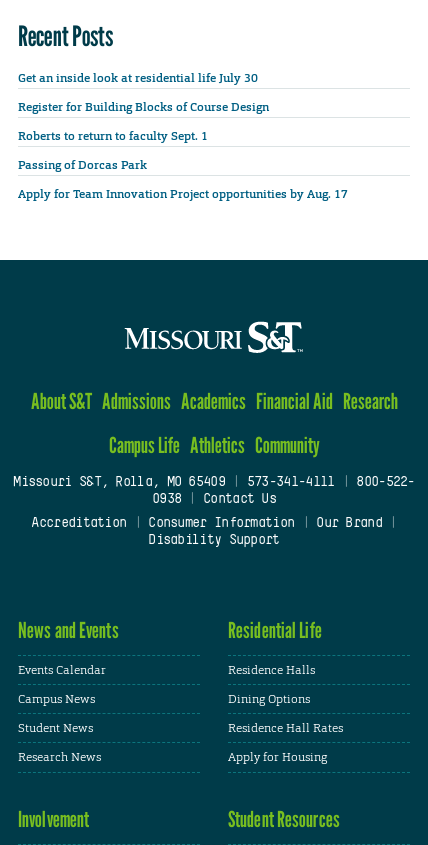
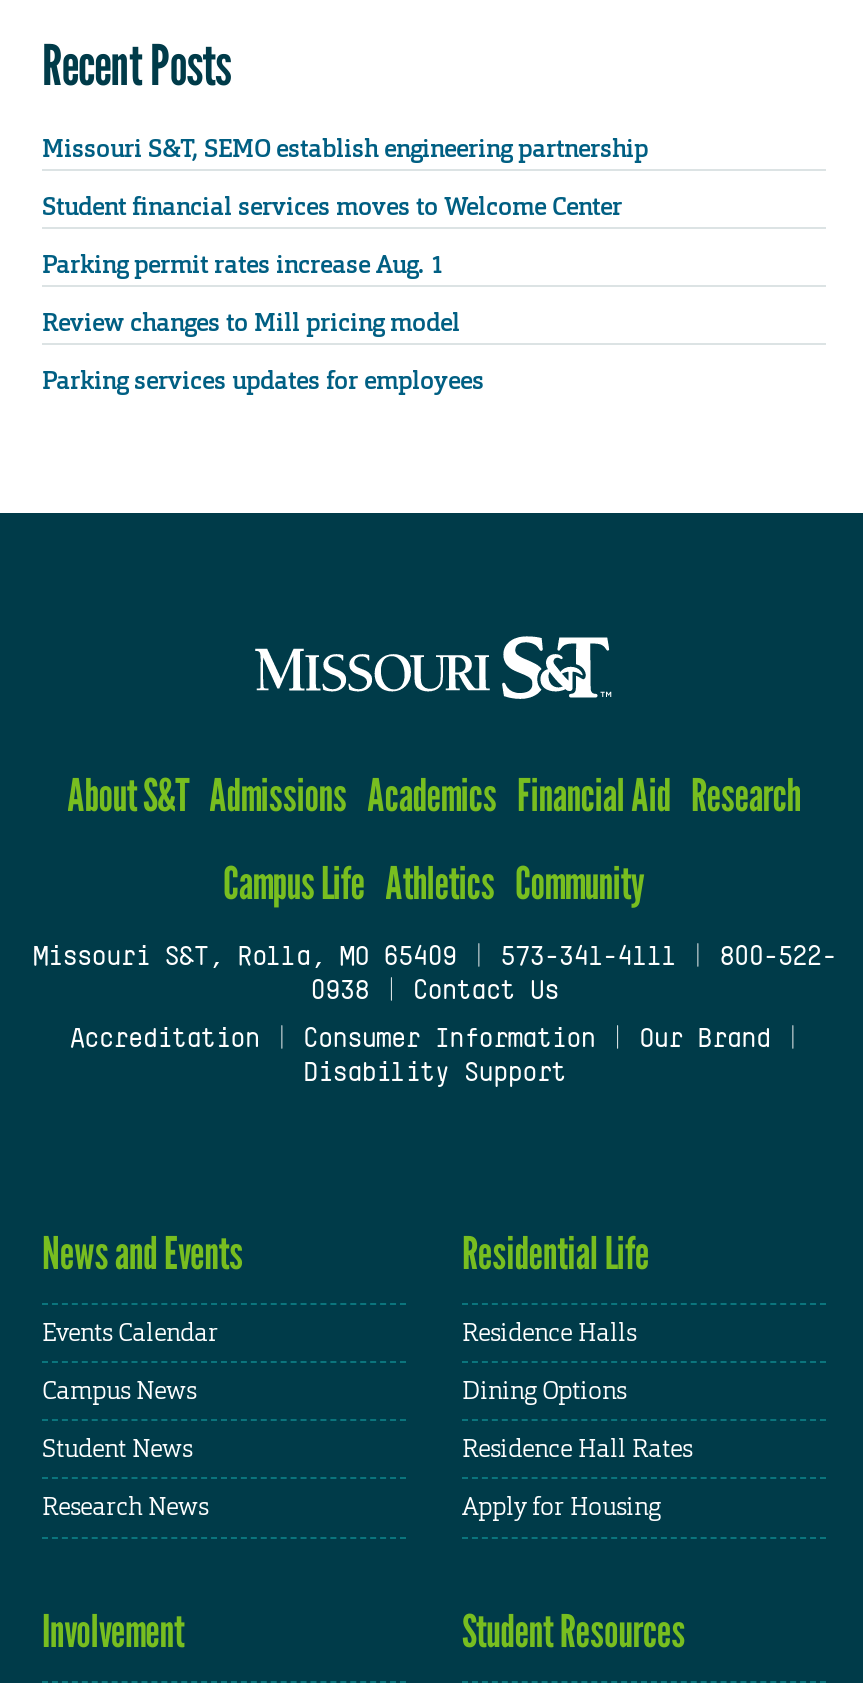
[18,70,258,86] Get an inside look at residential life July 30 -> [42,132,648,164] Missouri S&T, SEMO establish engineering partnership
[18,99,269,115] Register for Building Blocks of Course Design -> [42,190,622,222] Student financial services moves to Welcome Center
[18,128,211,144] Roberts to return to faculty Sept. 1 -> [42,249,444,281] Parking permit rates increase Aug. 1
[18,157,147,173] Passing of Dorcas Park -> [42,307,460,339] Review changes to Mill pricing model
[18,186,348,202] Apply for Team Innovation Project opportunities by Aug. 17 -> [42,365,484,397] Parking services updates for employees

